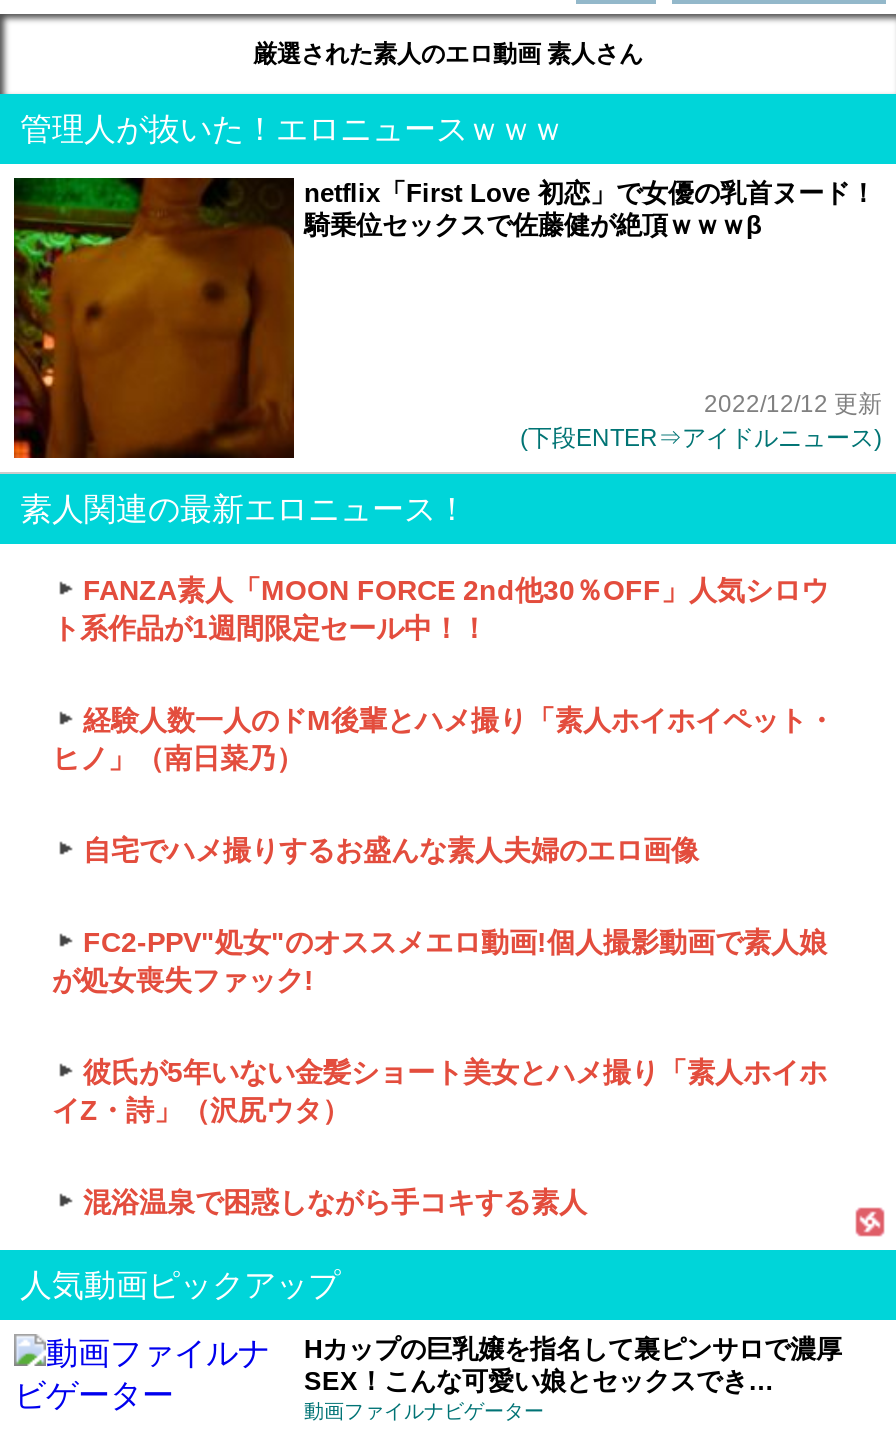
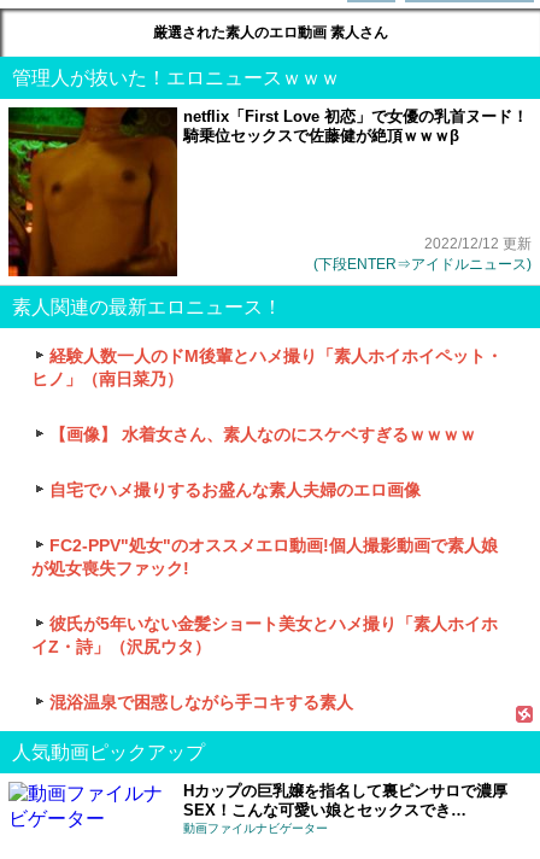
[52,574,829,644] FANZA素人「MOON FORCE 2nd他30％OFF」人気シロウ | ト系作品が1週間限定セール中！！ -> none
moved [52,704,835,774] -> [31,346,503,388]: 経験人数一人のドM後輩とハメ撮り「素人ホイホイペット・ | ヒノ」（南日菜乃）
none -> [50,425,477,444] 【画像】 水着女さん、素人なのにスケベすぎるｗｗｗｗ

